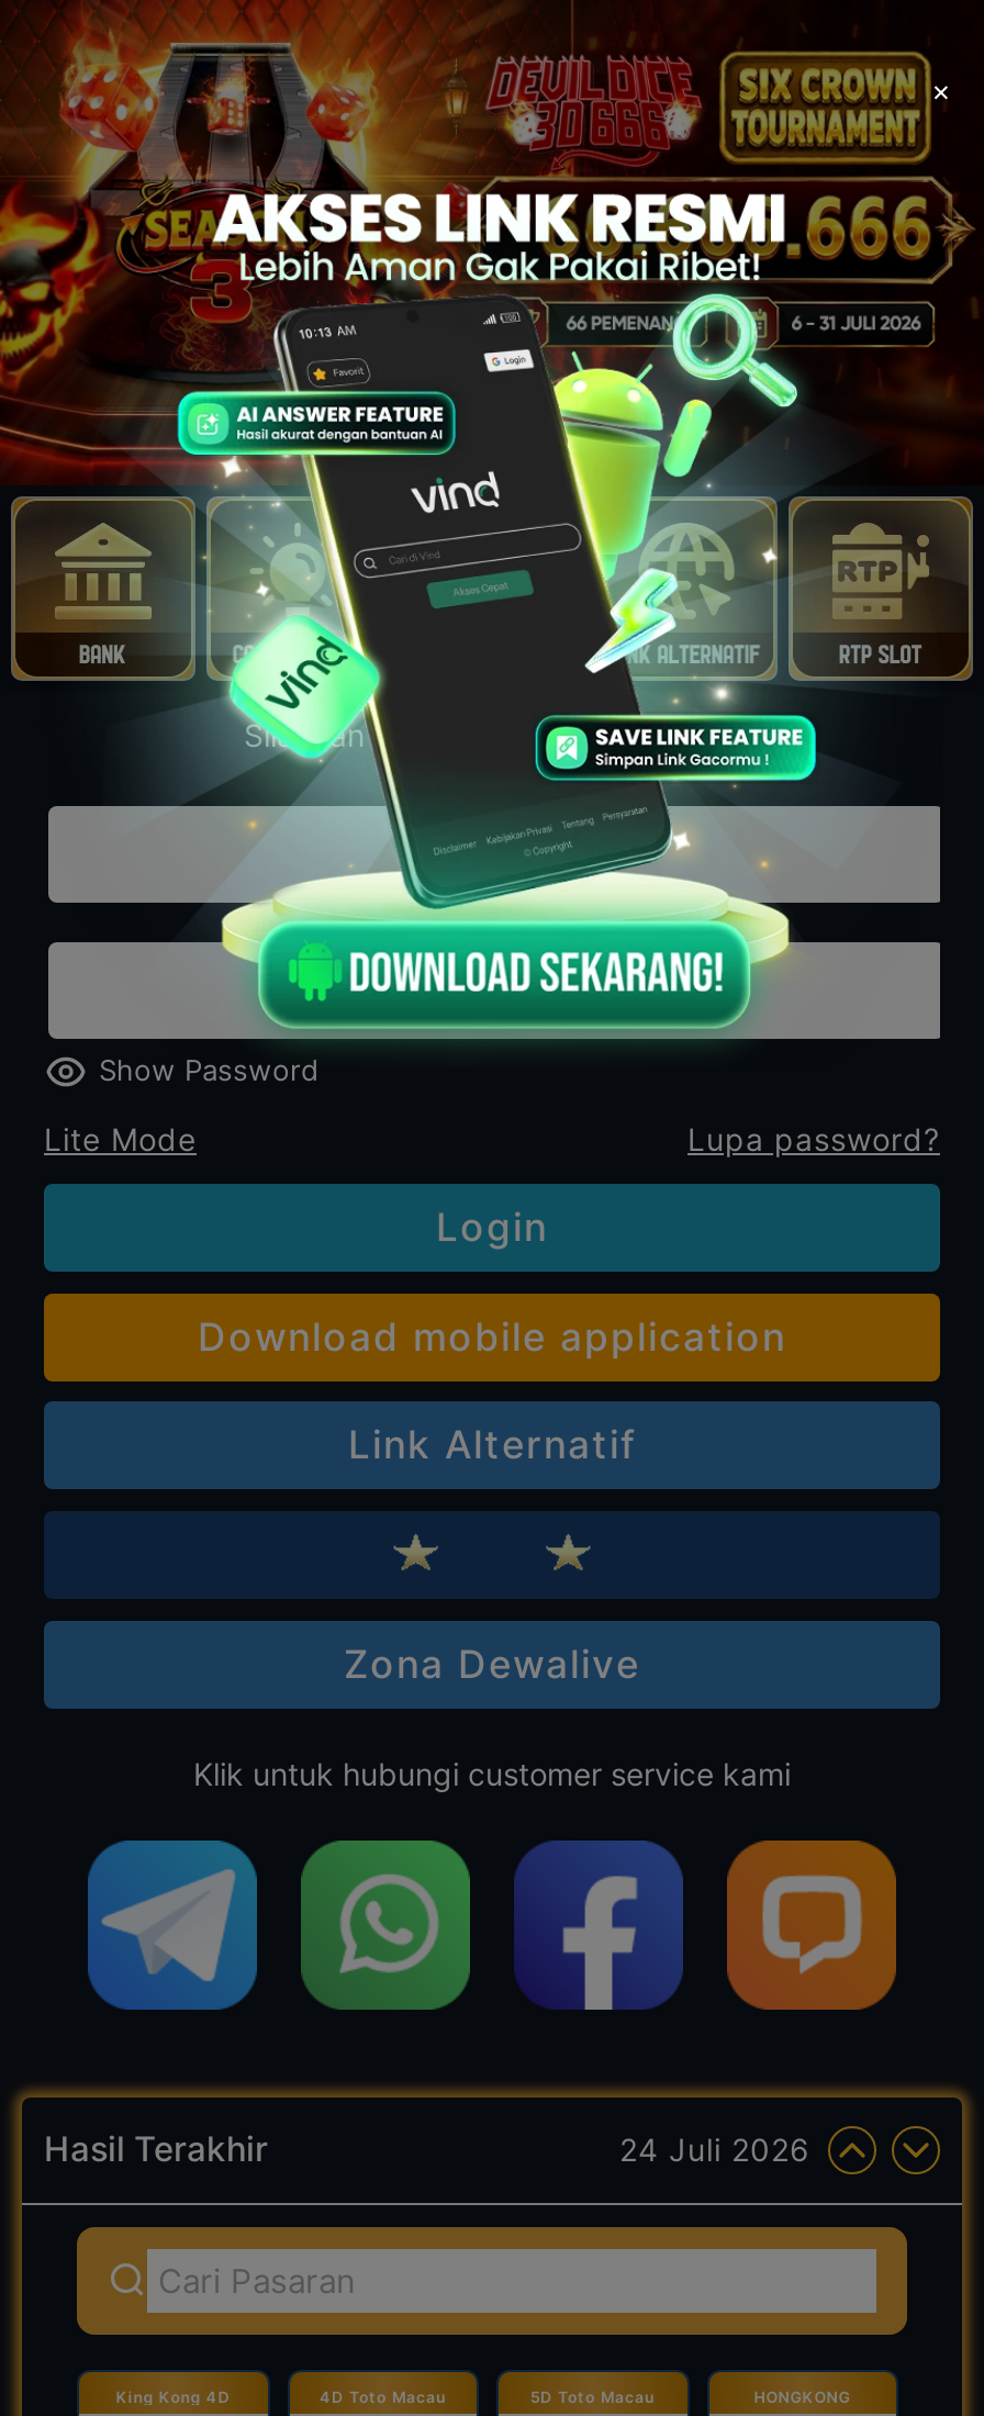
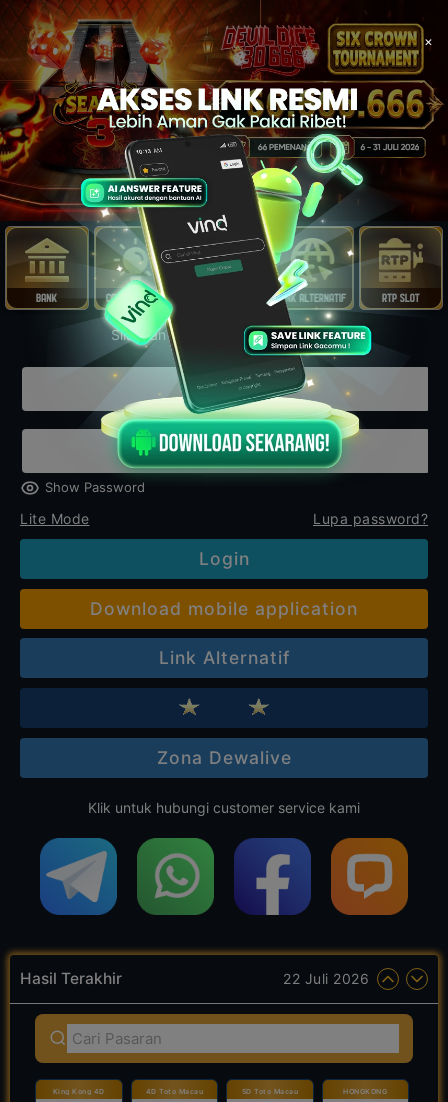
[619,2130,810,2167] 24 Juli 2026 -> [283,970,369,987] 22 Juli 2026

